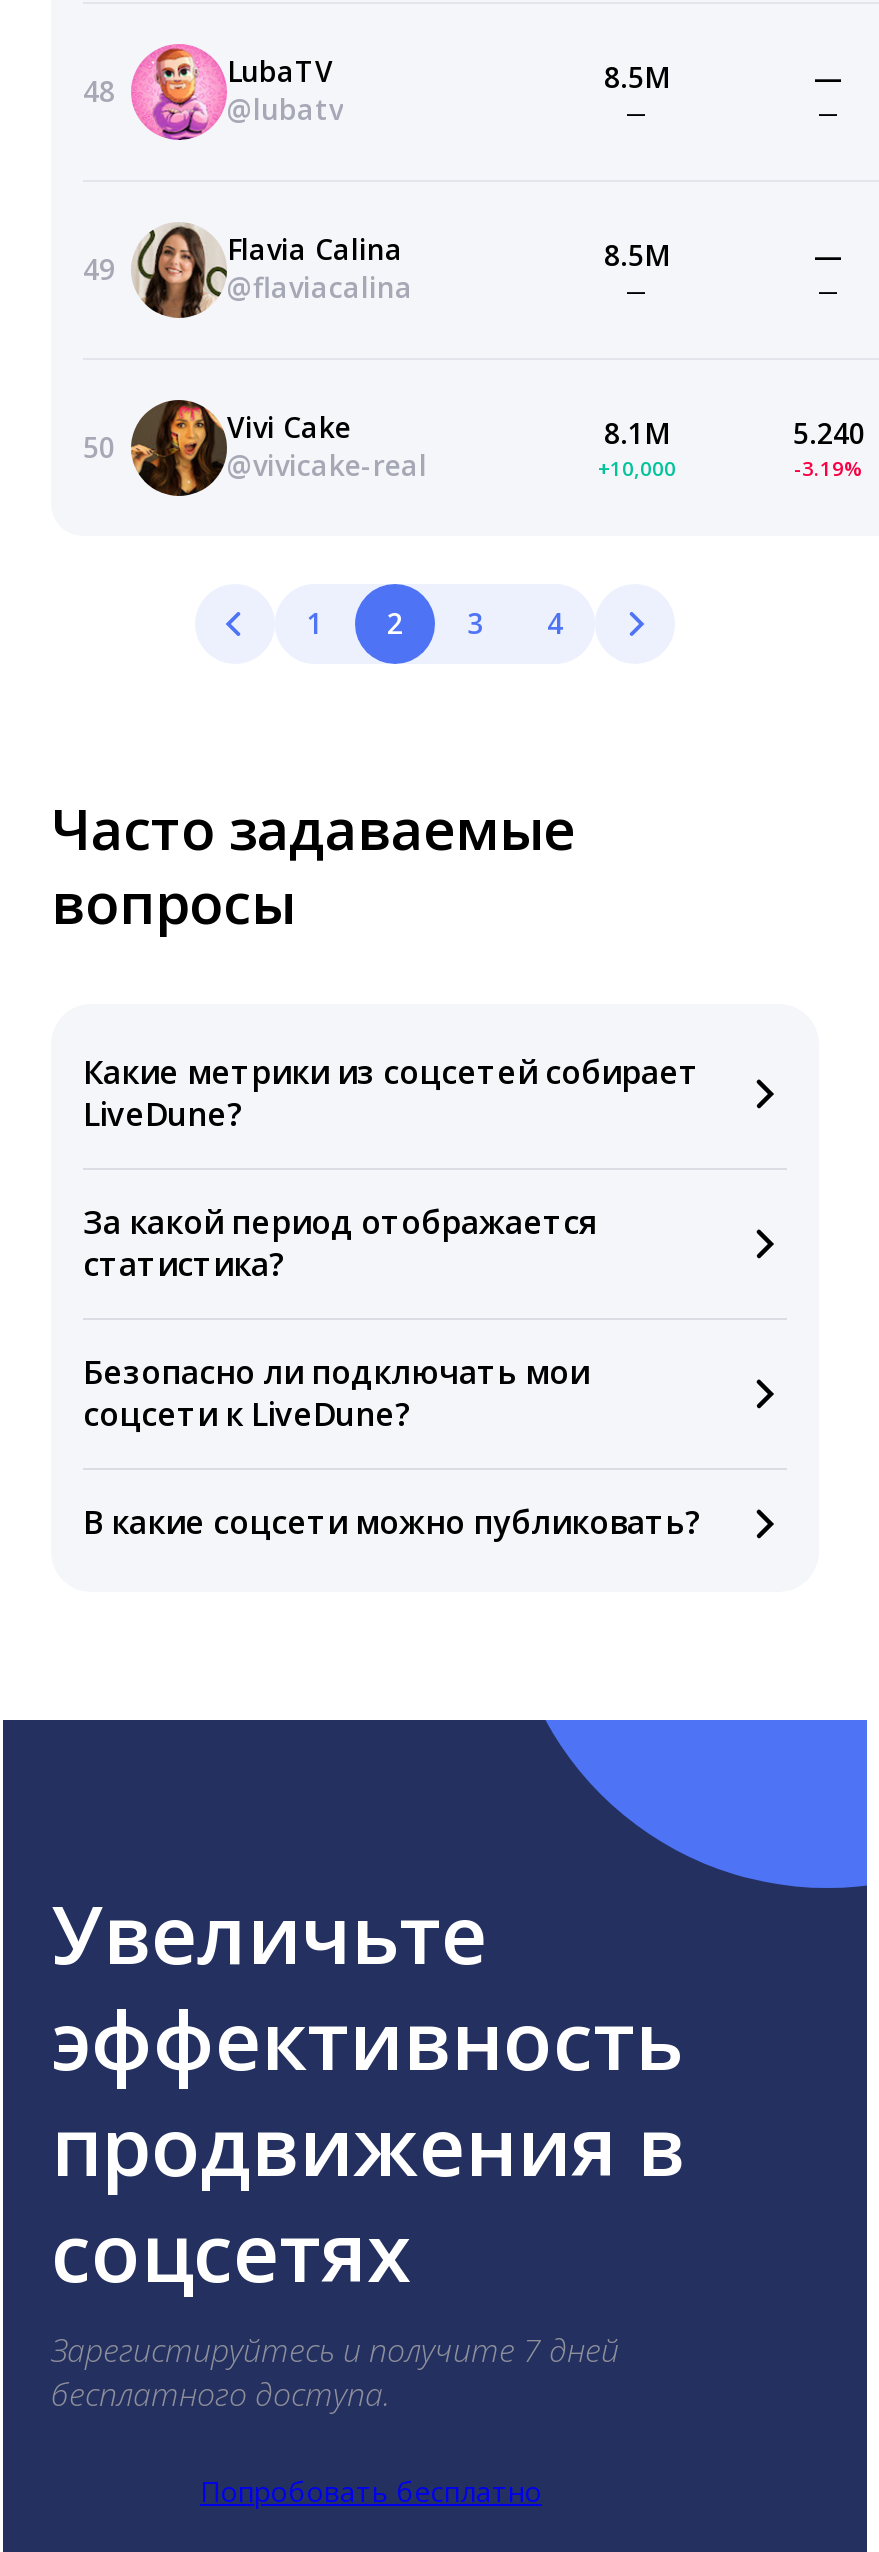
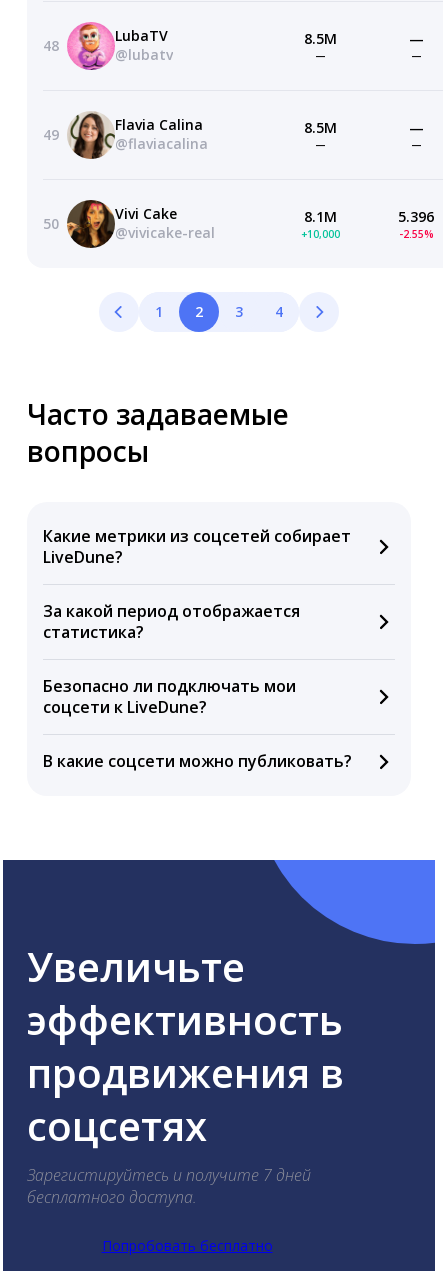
[793,414,865,452] 5.240 -> [398,207,434,226] 5.396
[794,454,864,482] -3.19% -> [398,227,433,241] -2.55%

